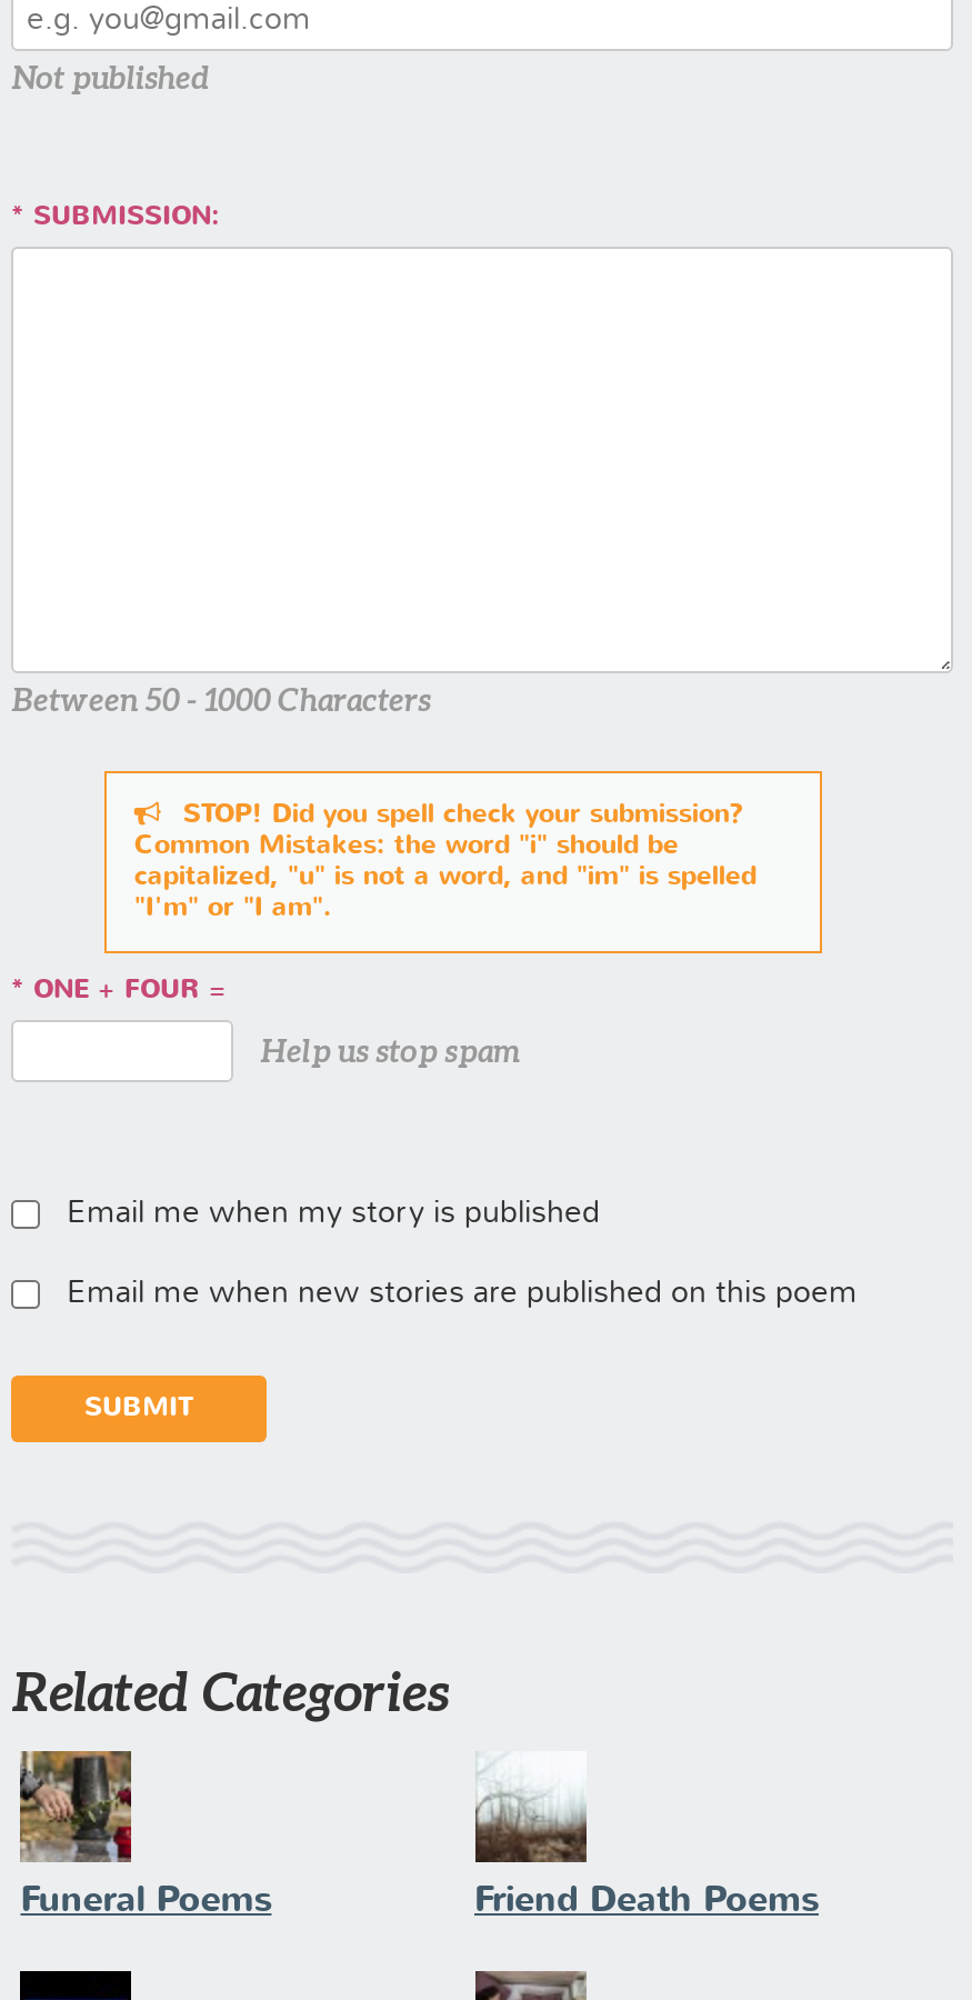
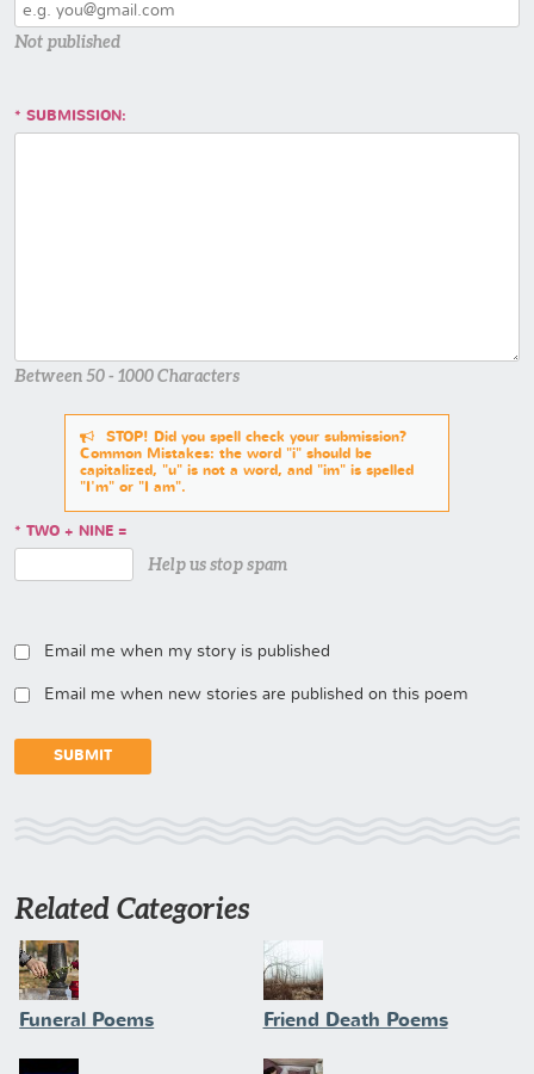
[33,978,227,1004] ONE + FOUR = -> [26,525,128,539] TWO + NINE =

